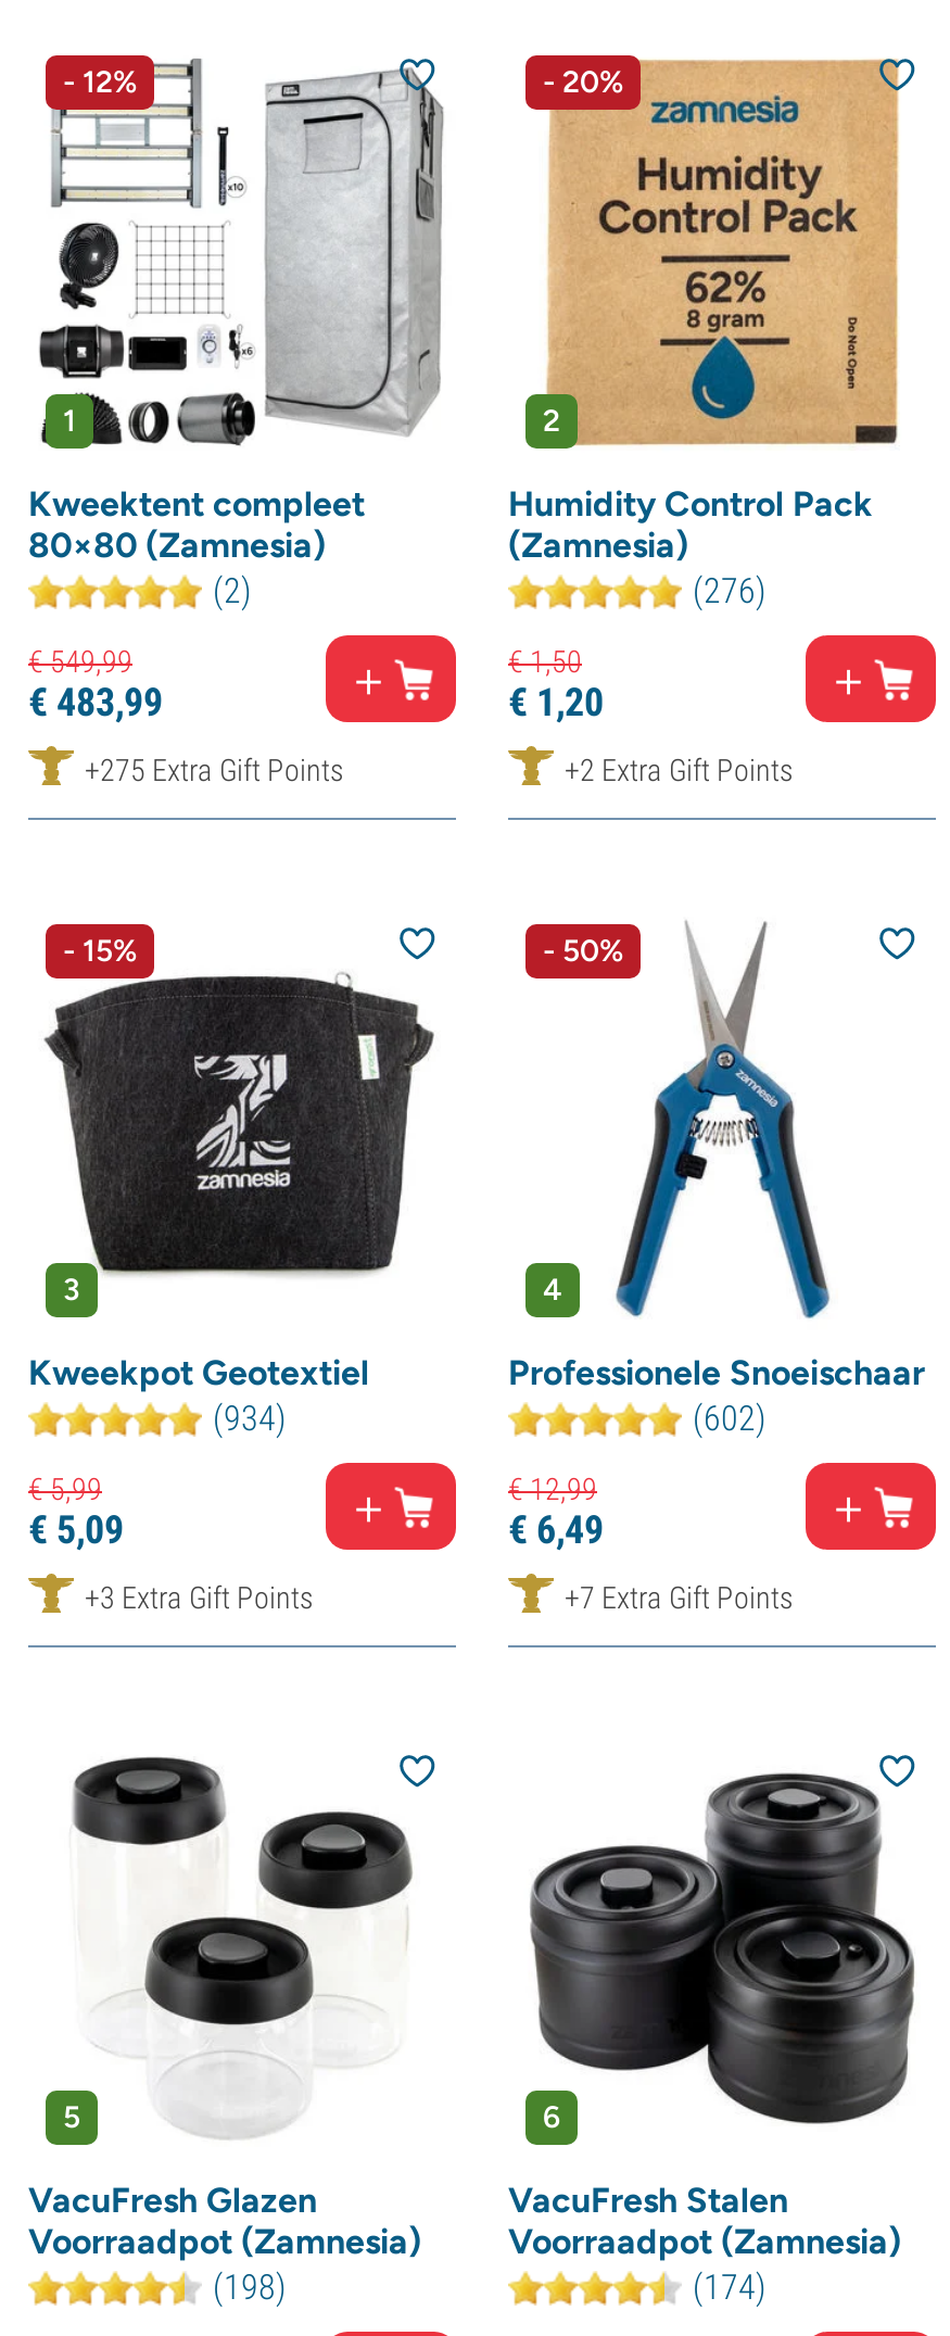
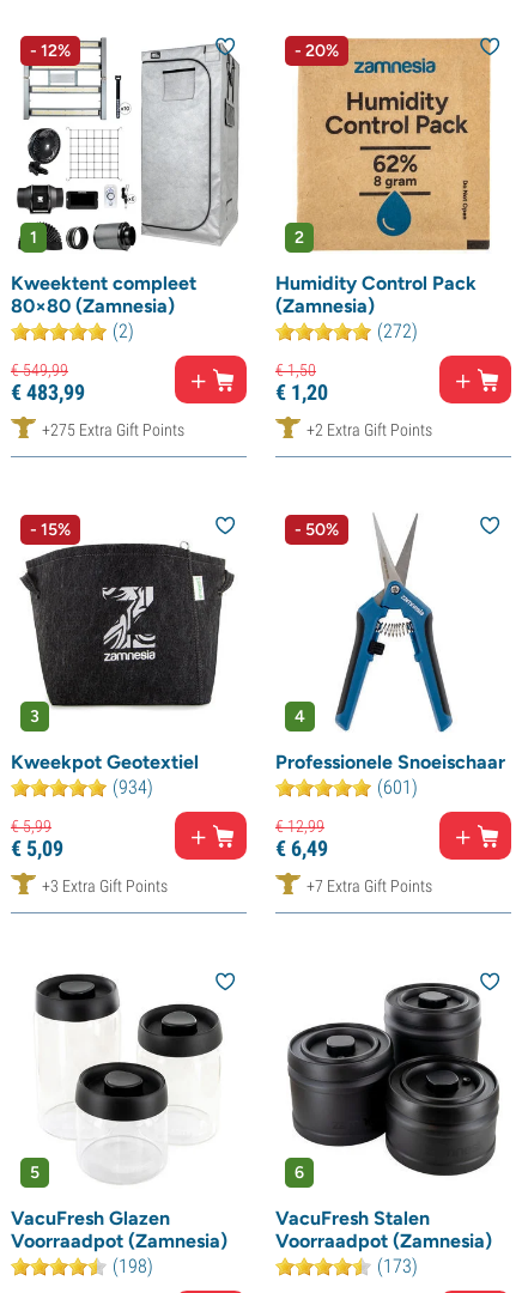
[693,570,767,611] (276) -> [377,320,418,342] (272)
[693,1398,767,1439] (602) -> [377,776,418,799] (601)
[693,2266,767,2308] (174) -> [377,1255,418,1277] (173)

